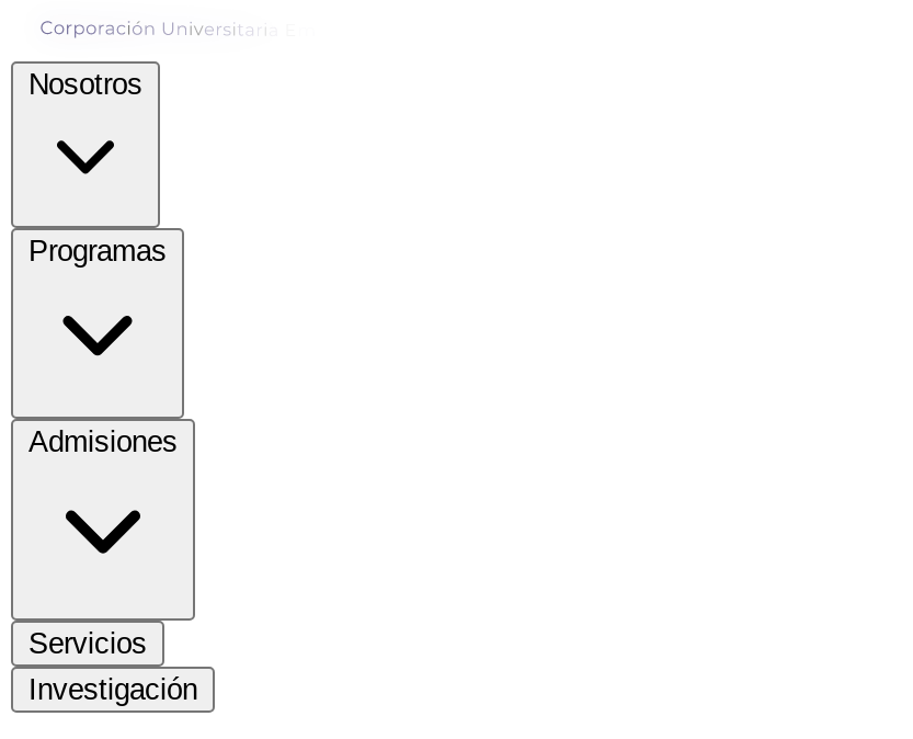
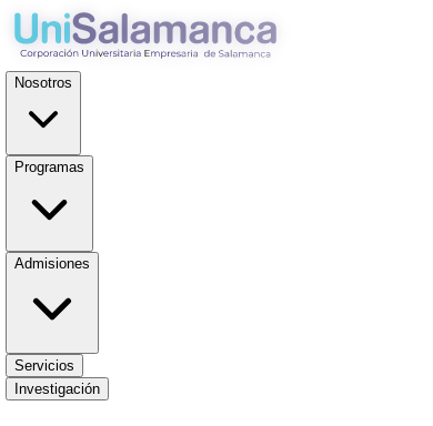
none -> [12,10,278,60] [image]

